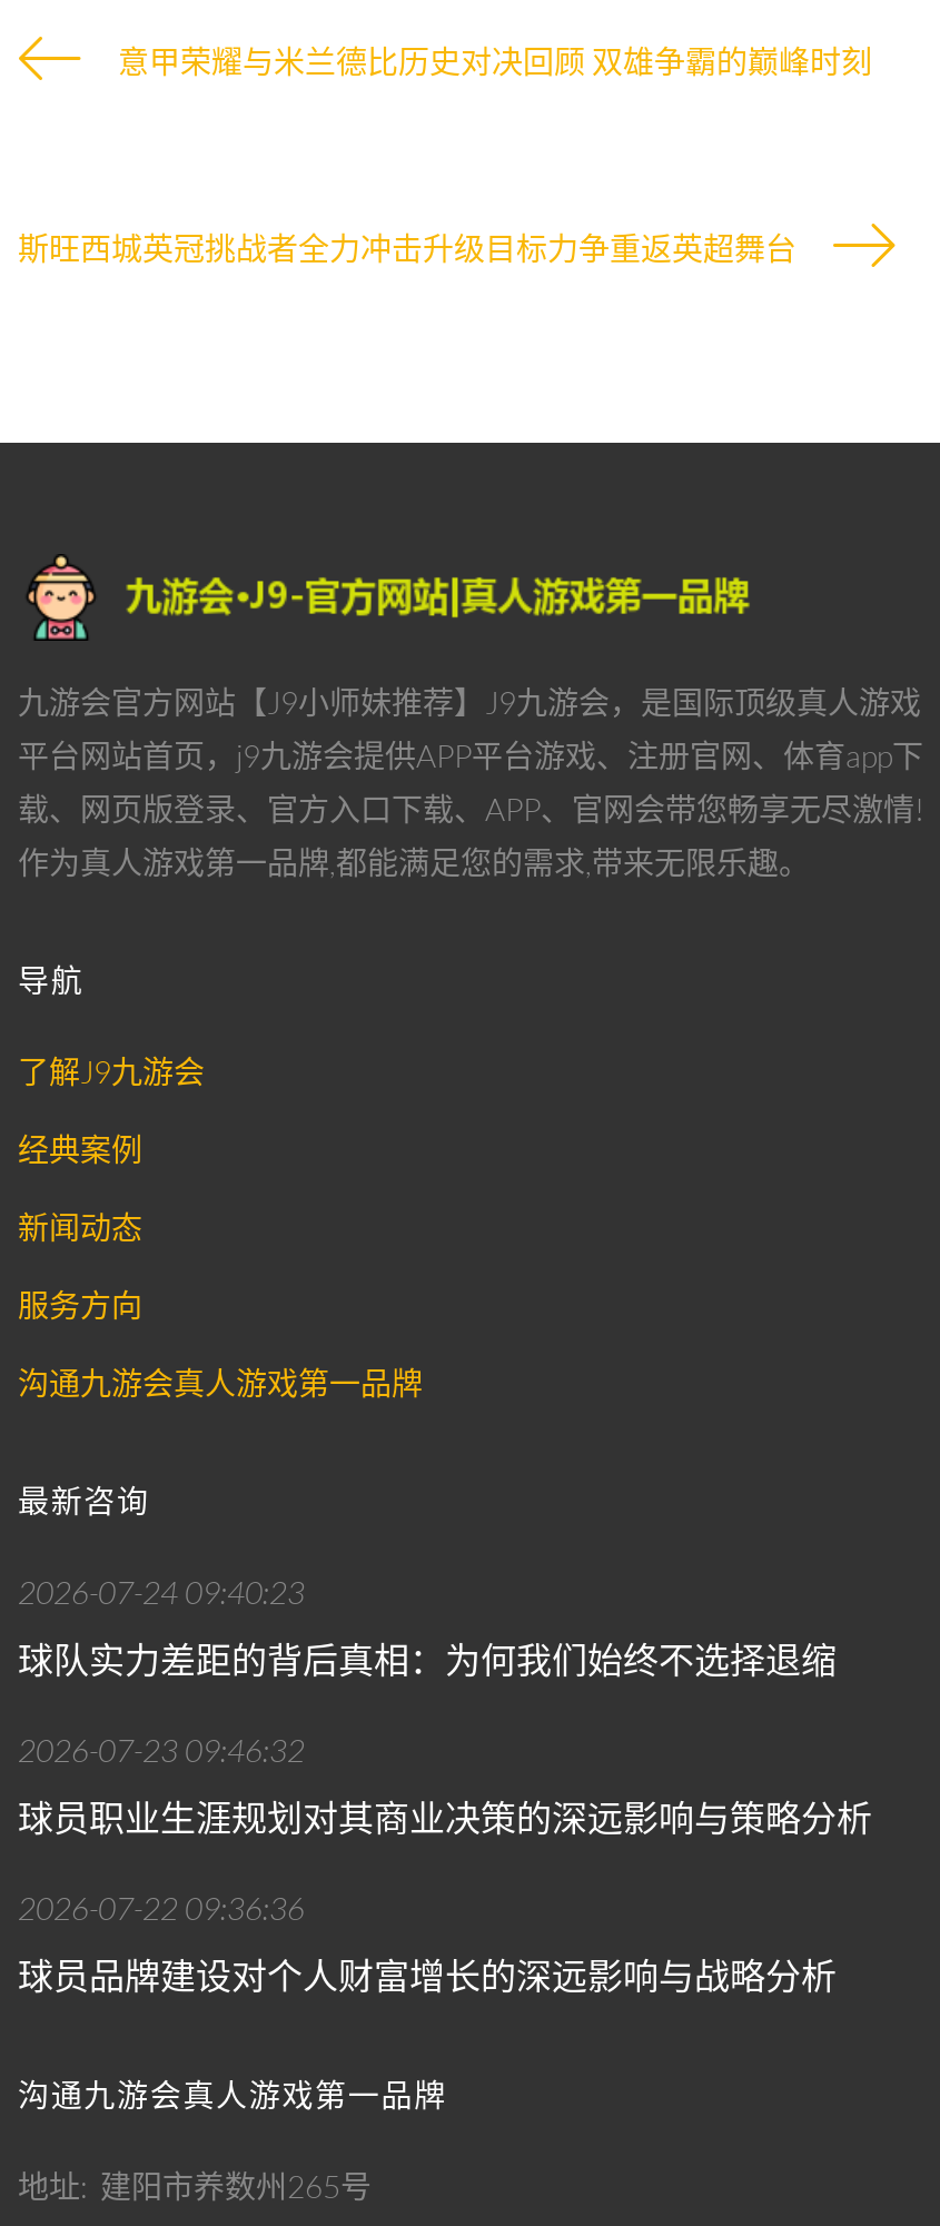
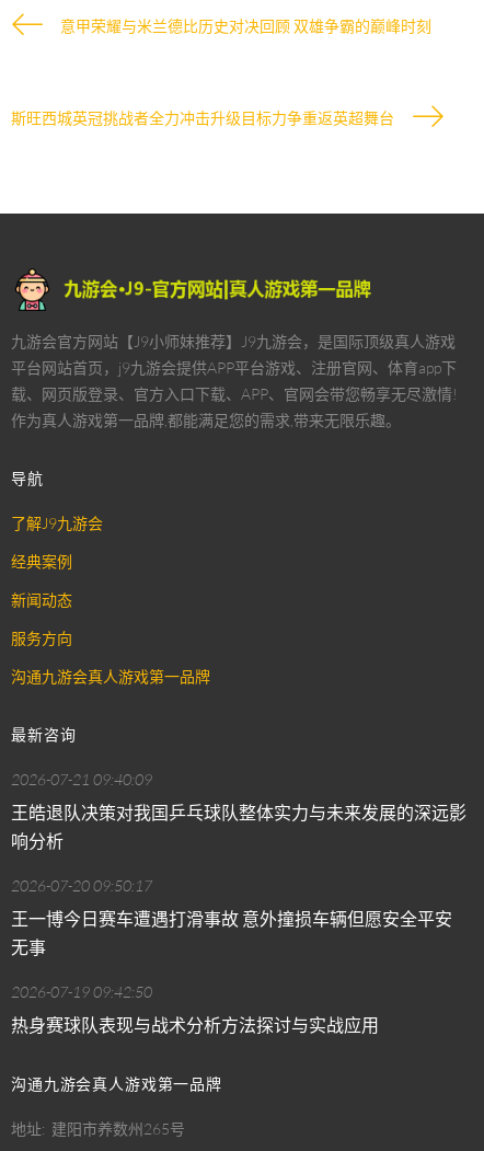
[18,1572,305,1610] 2026-07-24 09:40:23 -> [11,769,152,788] 2026-07-21 09:40:09
[18,1636,837,1681] 球队实力差距的背后真相：为何我们始终不选择退缩 -> [11,801,466,851] 王皓退队决策对我国乒乓球队整体实力与未来发展的深远影 | 响分析
[18,1730,305,1768] 2026-07-23 09:46:32 -> [11,876,152,894] 2026-07-20 09:50:17
[18,1794,872,1839] 球员职业生涯规划对其商业决策的深远影响与策略分析 -> [11,907,452,958] 王一博今日赛车遭遇打滑事故 意外撞损车辆但愿安全平安 | 无事
[18,1888,305,1926] 2026-07-22 09:36:36 -> [11,982,152,1000] 2026-07-19 09:42:50
[18,1952,837,1997] 球员品牌建设对个人财富增长的深远影响与战略分析 -> [11,1014,379,1035] 热身赛球队表现与战术分析方法探讨与实战应用

